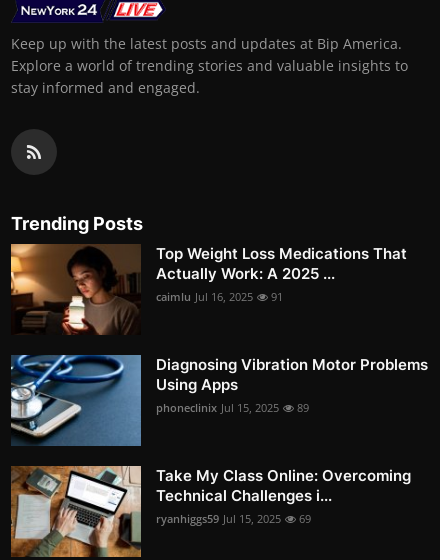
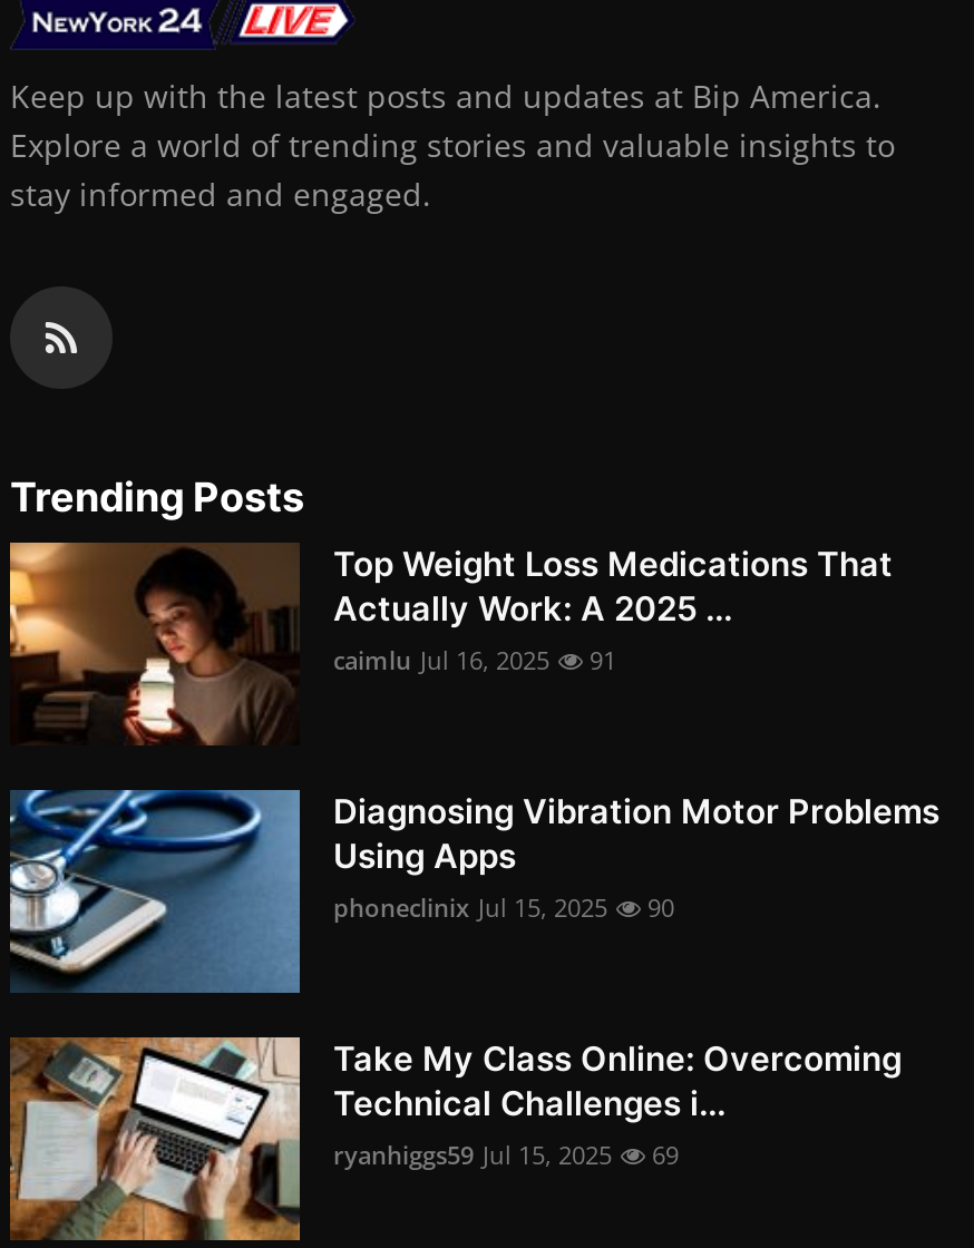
[156,400,309,415] phoneclinix Jul 15, 2025 89 -> [333,891,674,924] phoneclinix Jul 15, 2025 90

